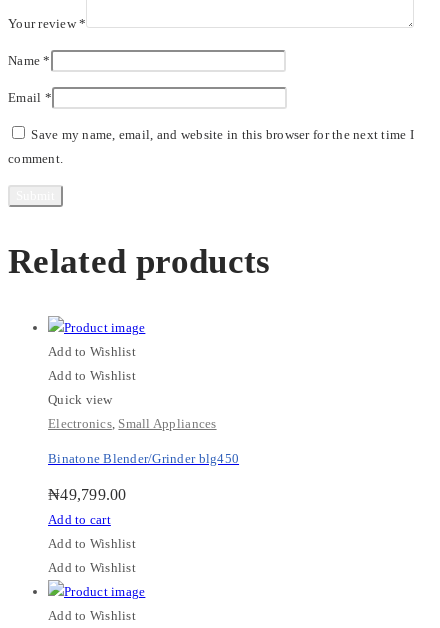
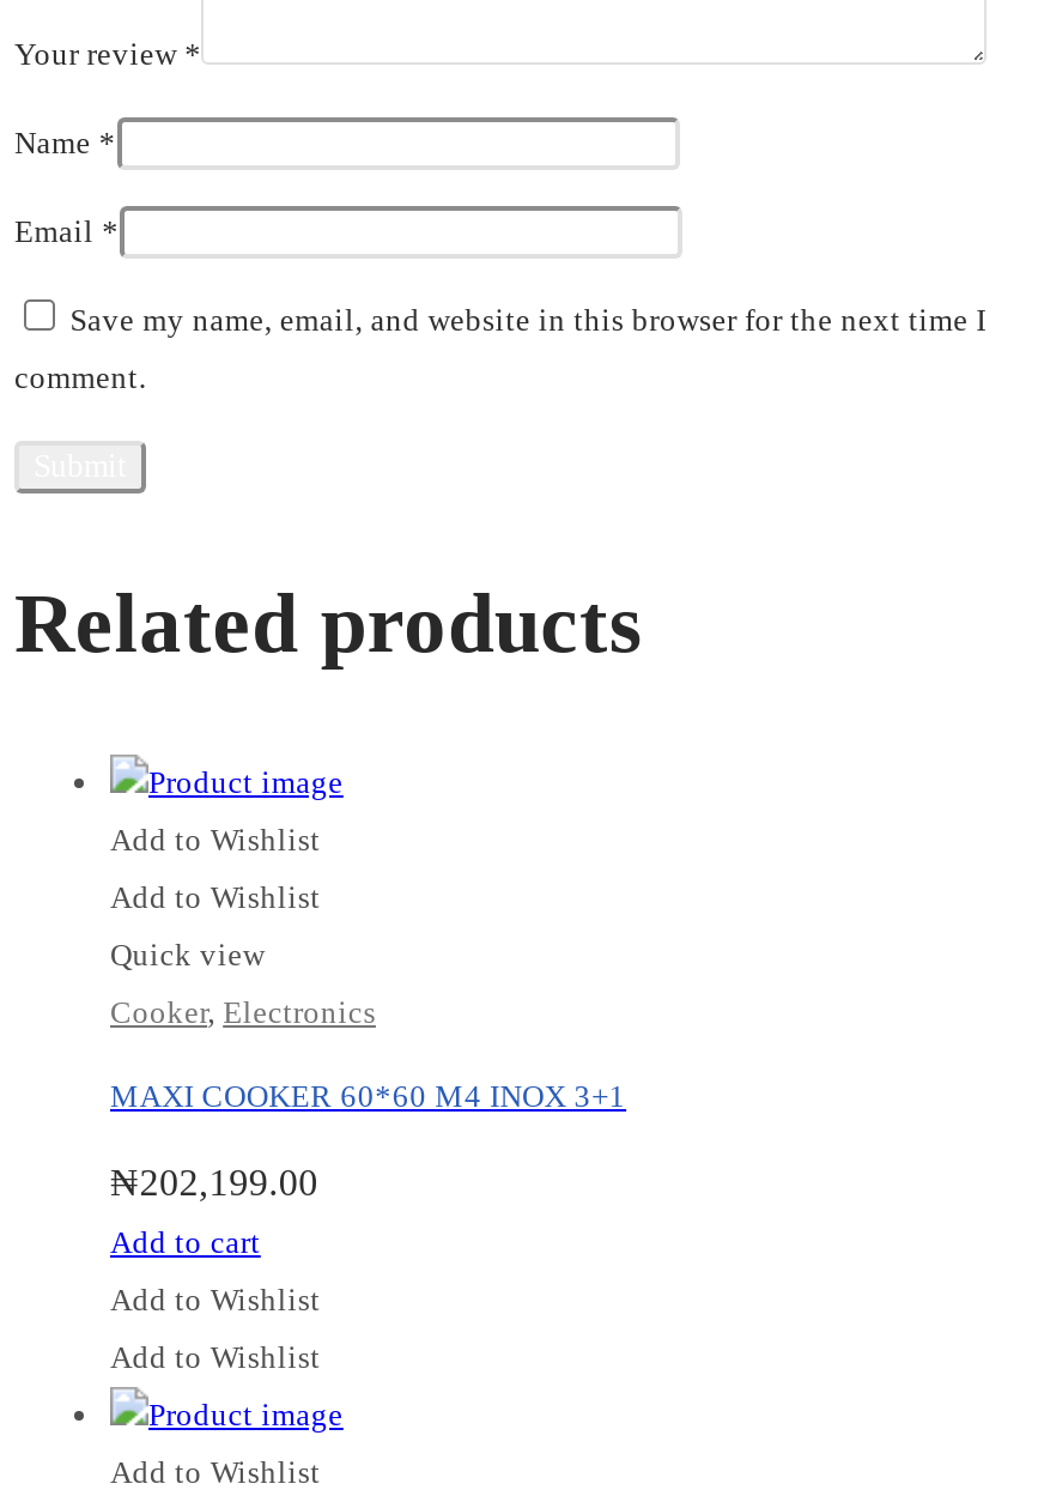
[48,415,217,430] Electronics, Small Appliances -> [110,993,376,1029] Cooker, Electronics
[48,451,239,466] Binatone Blender/Grinder blg450 -> [110,1079,626,1115] MAXI COOKER 60*60 M4 INOX 3+1
[48,486,127,503] ₦49,799.00 -> [110,1162,318,1203] ₦202,199.00

